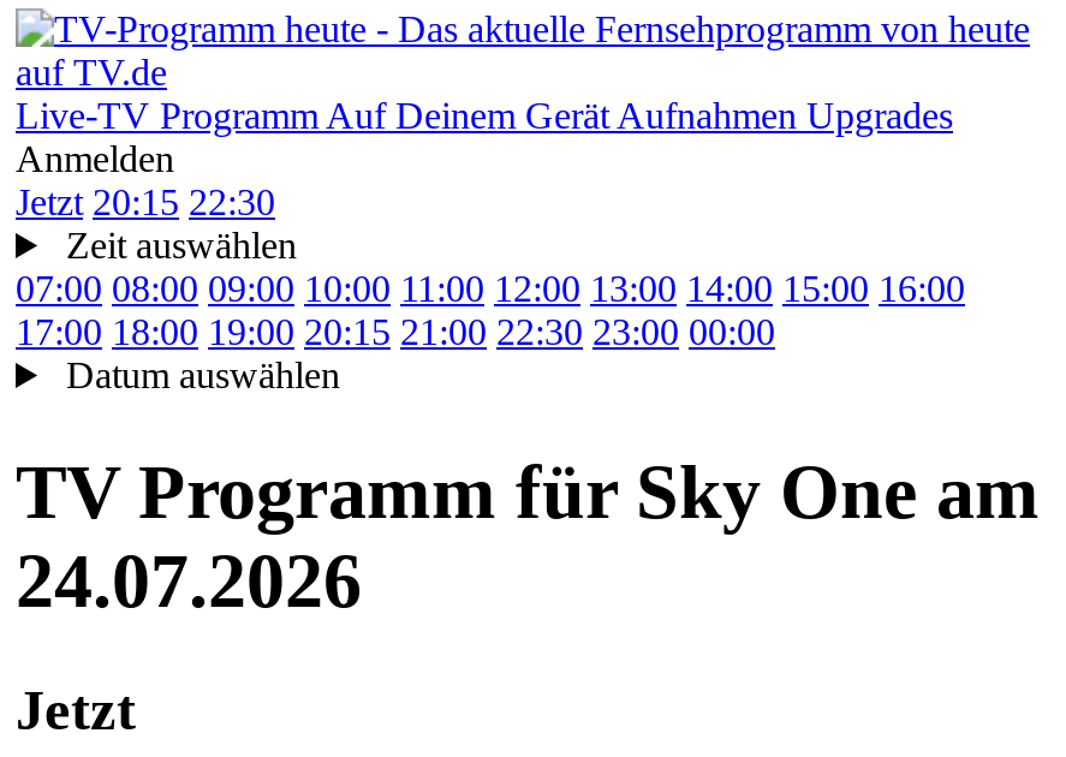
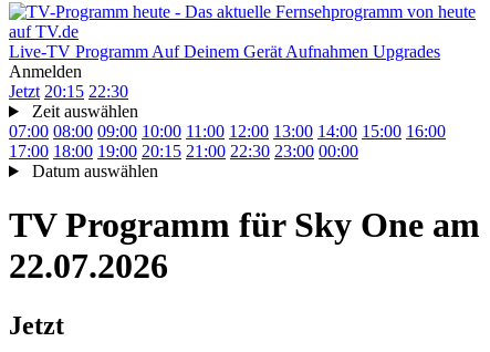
[16,538,362,625] 24.07.2026 -> [9,246,168,286] 22.07.2026

